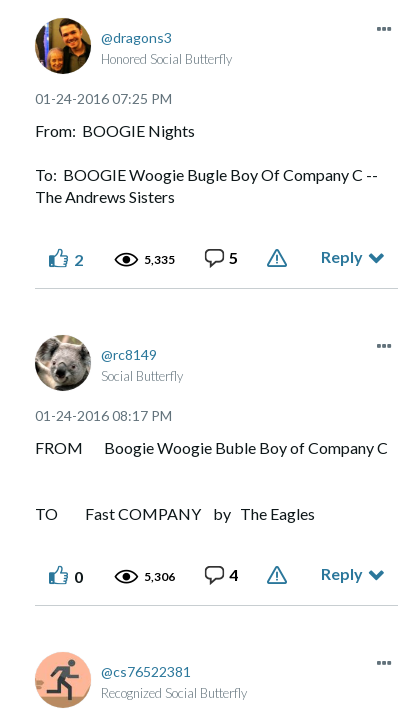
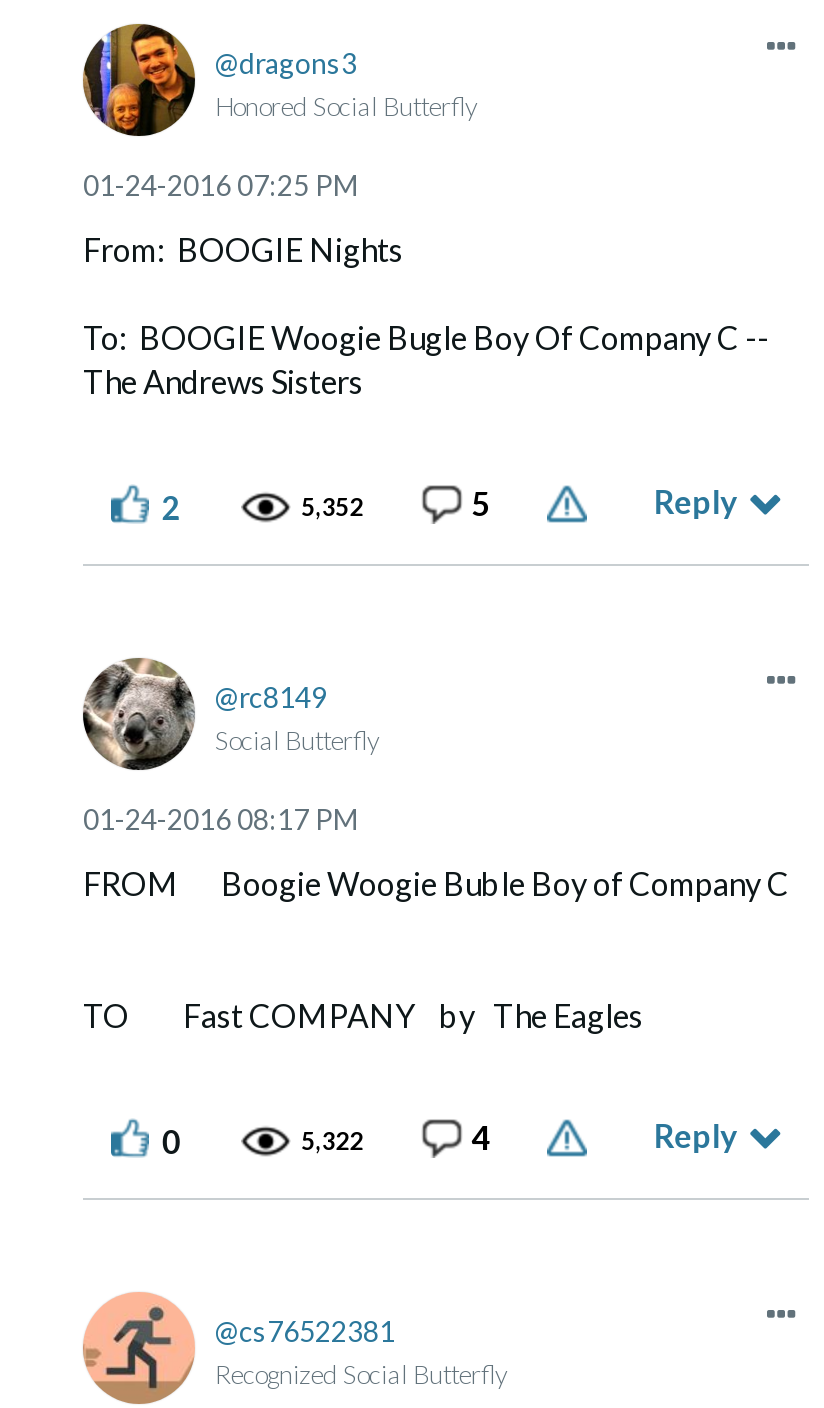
[144,252,175,267] 5,335 -> [301,491,363,521] 5,352
[144,569,175,584] 5,306 -> [301,1125,363,1155] 5,322

